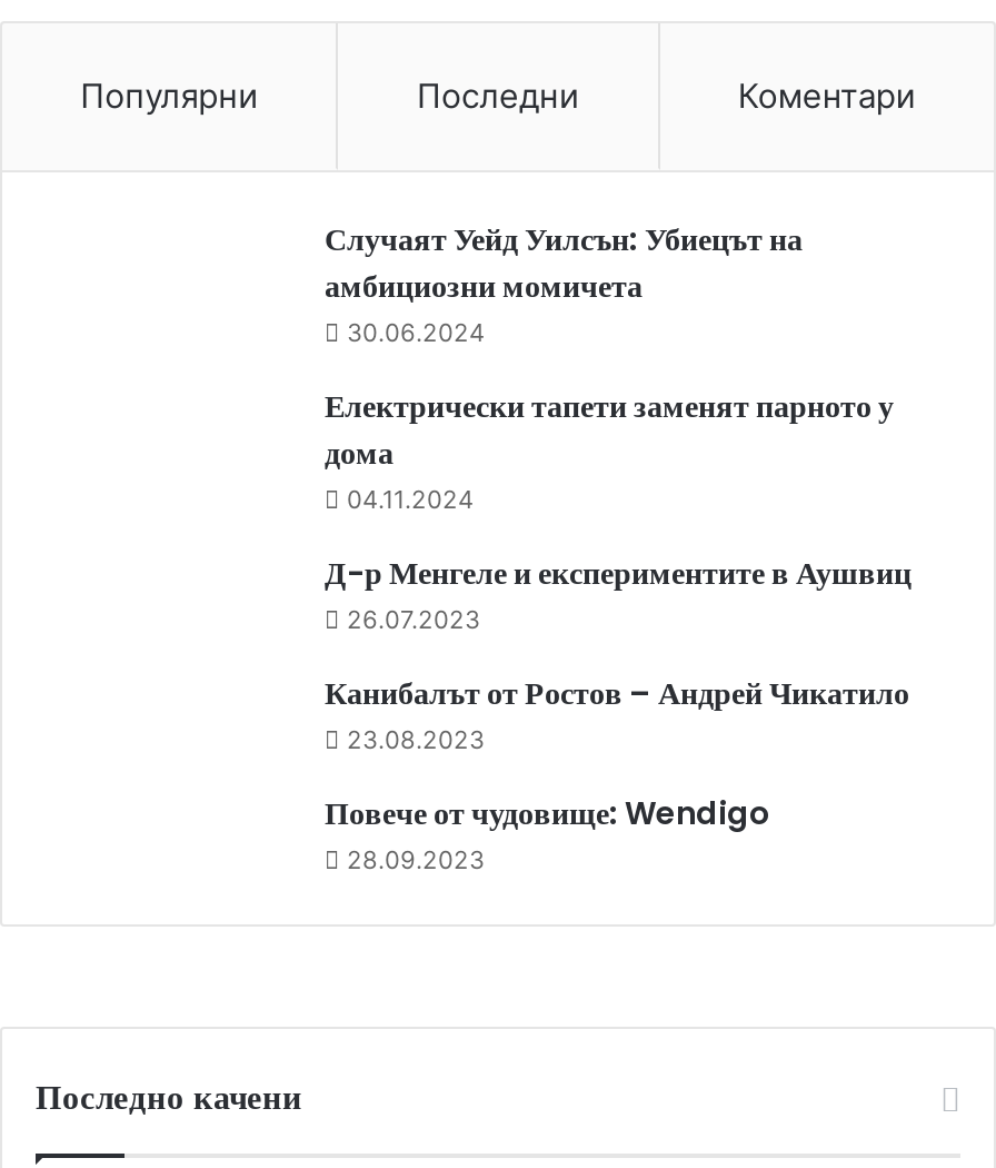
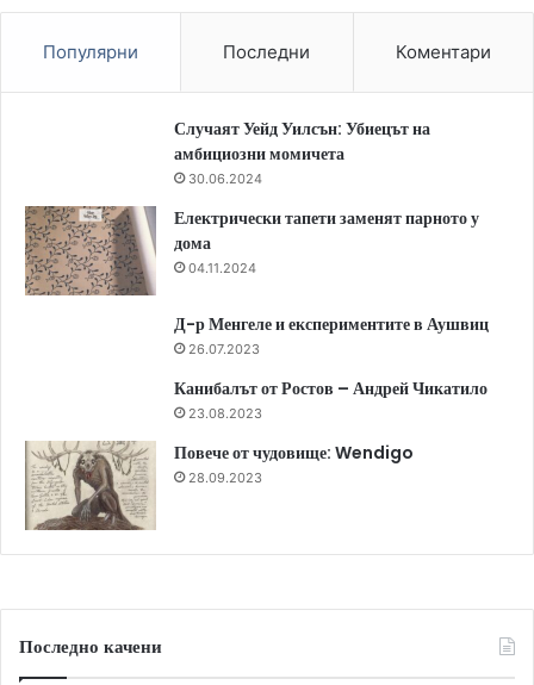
none -> [24,205,157,297] [image]
none -> [24,440,157,531] [image]

